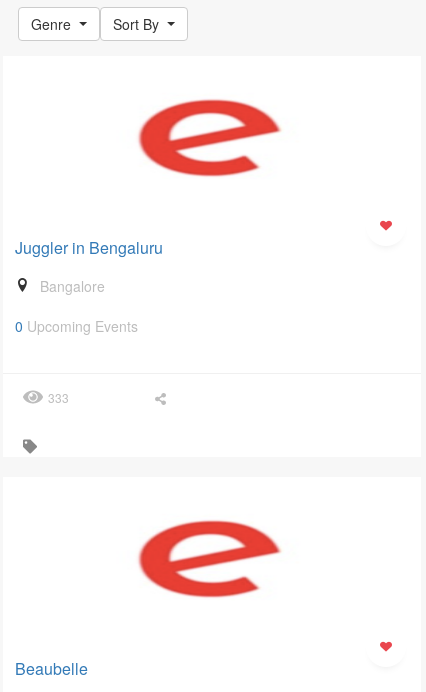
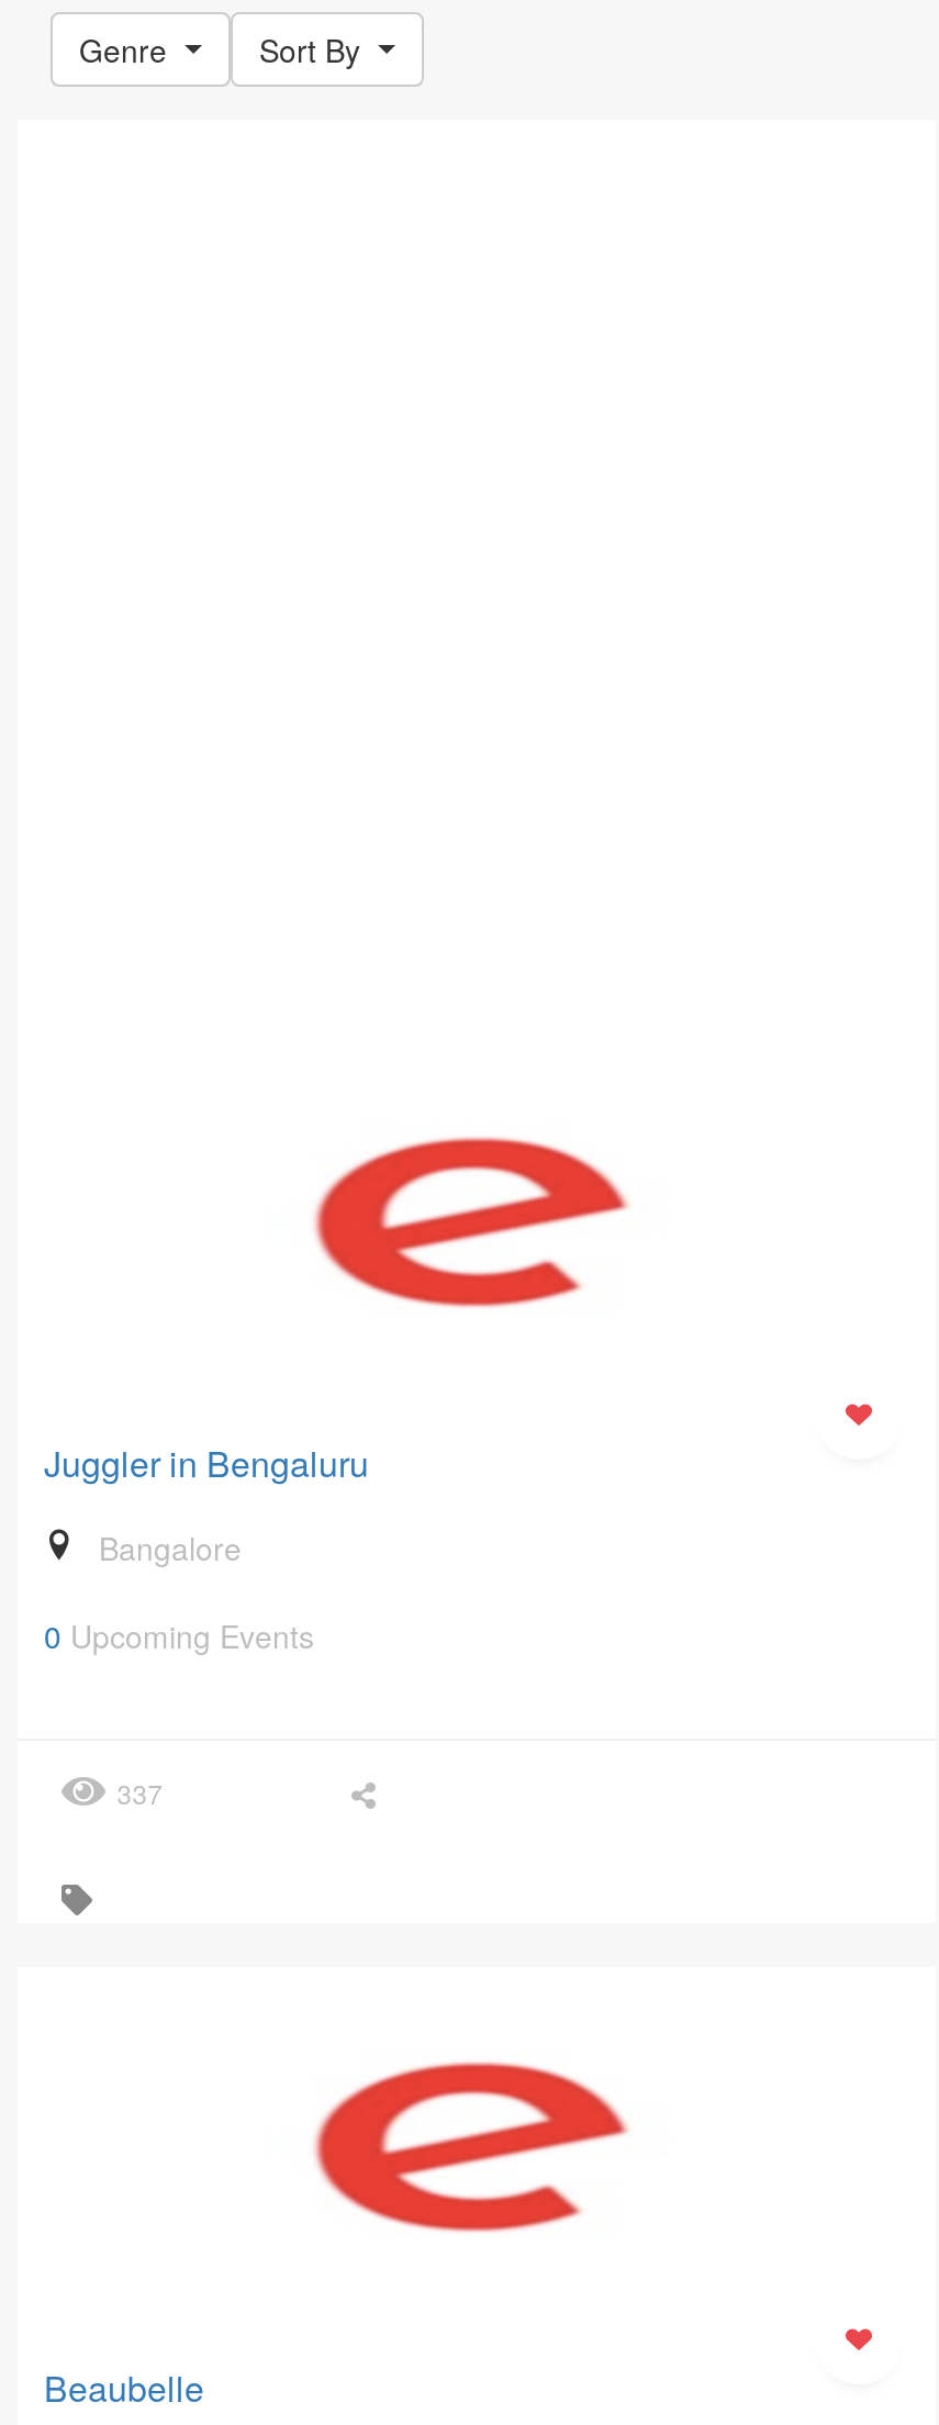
[48,389,69,406] 333 -> [117,1774,163,1811] 337

